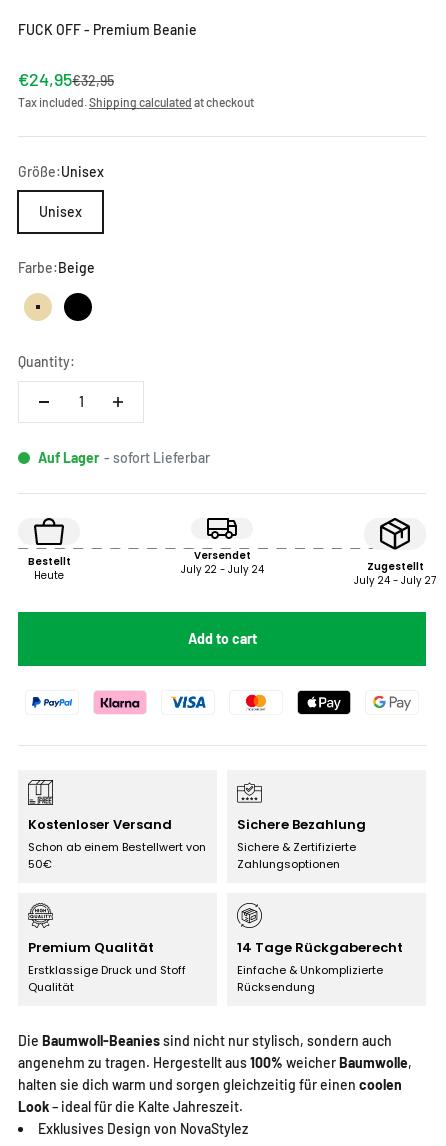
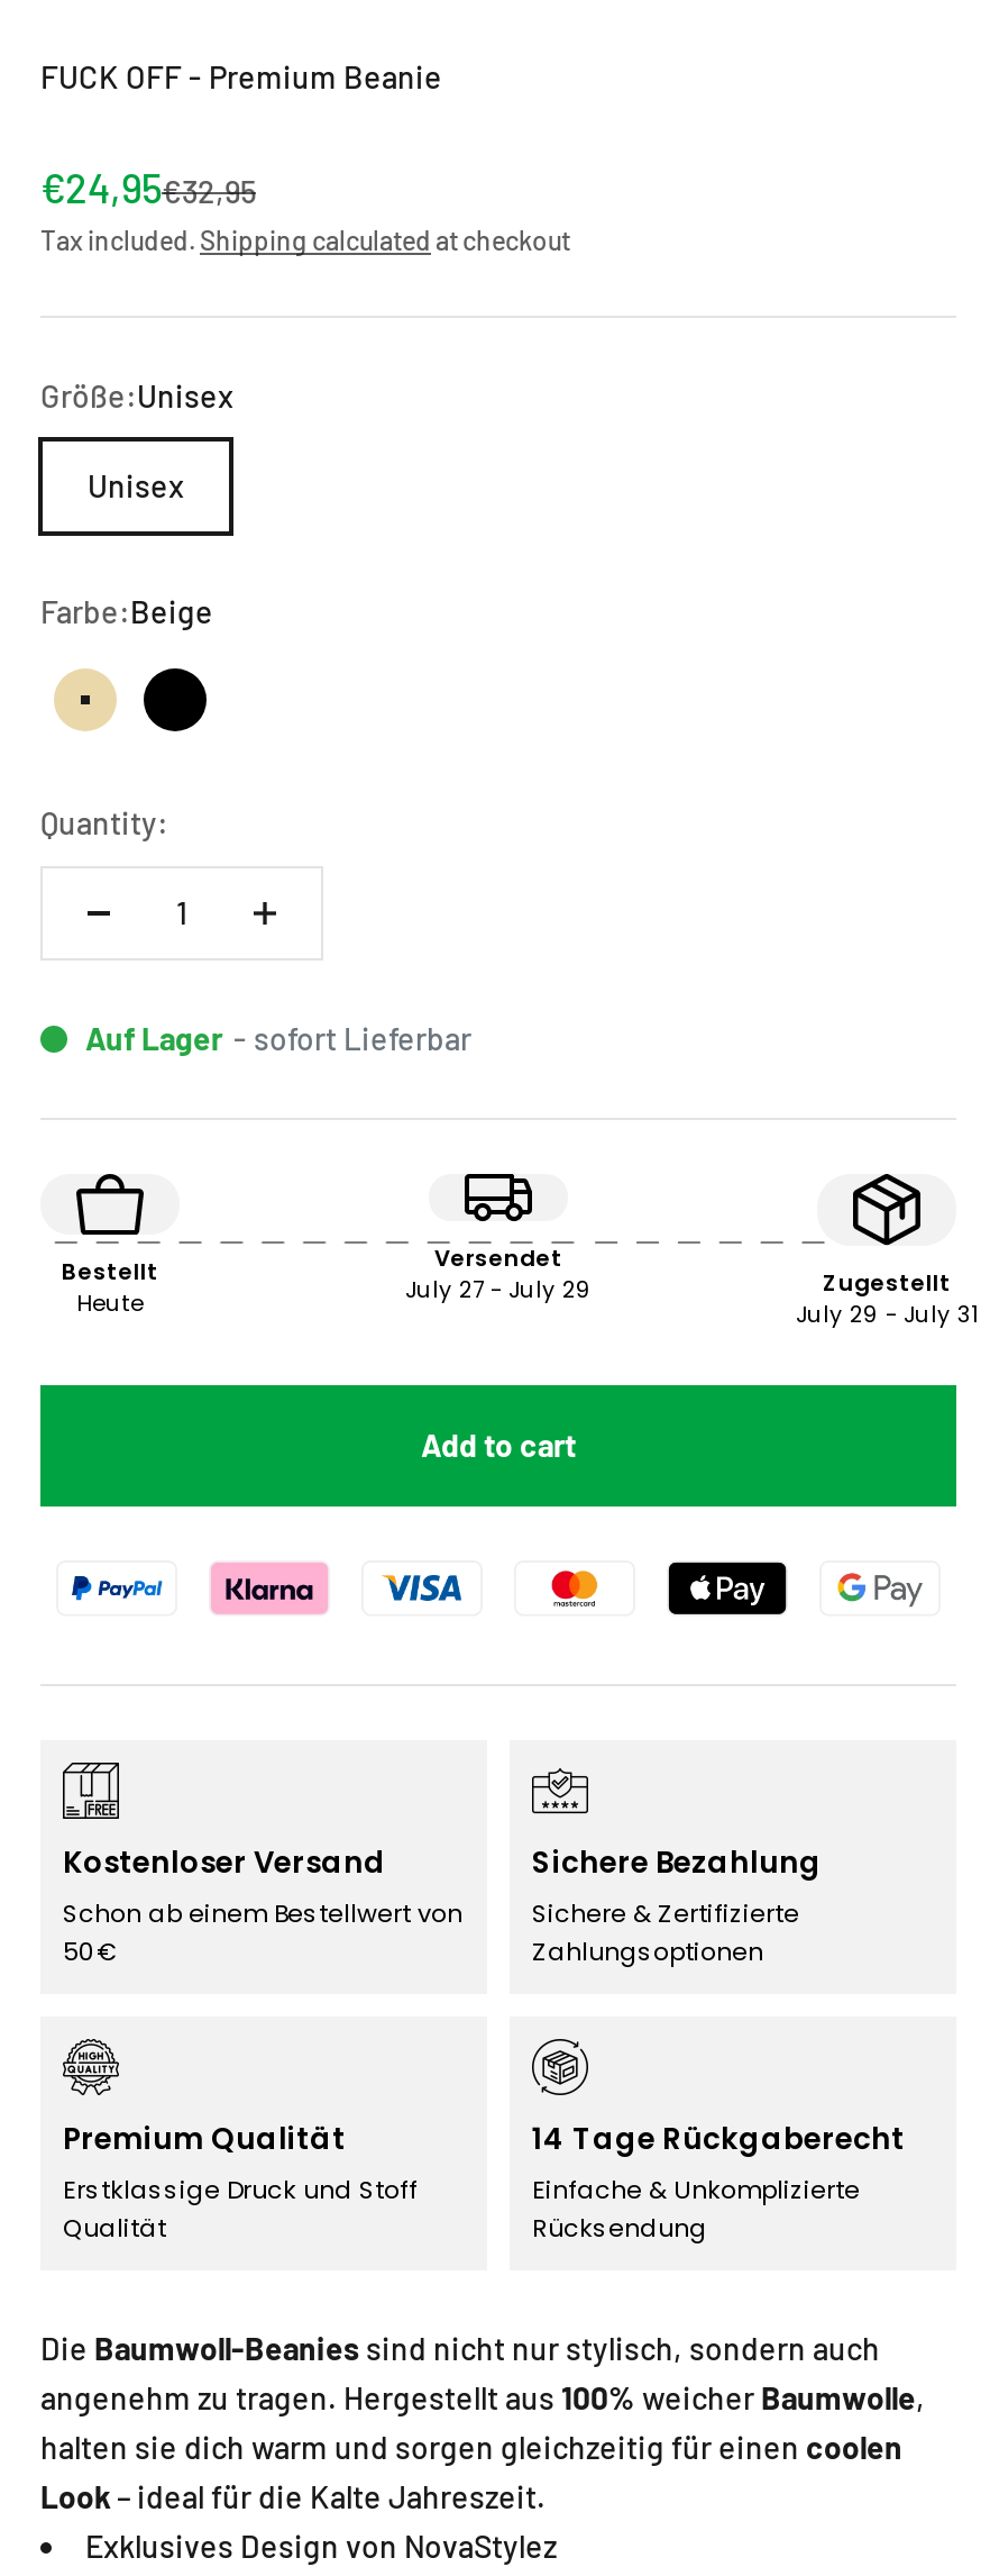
[180,563,263,576] July 22 - July 24 -> [405,1275,592,1304] July 27 - July 29
[354,574,436,587] July 24 - July 27 -> [796,1300,978,1329] July 29 - July 31

